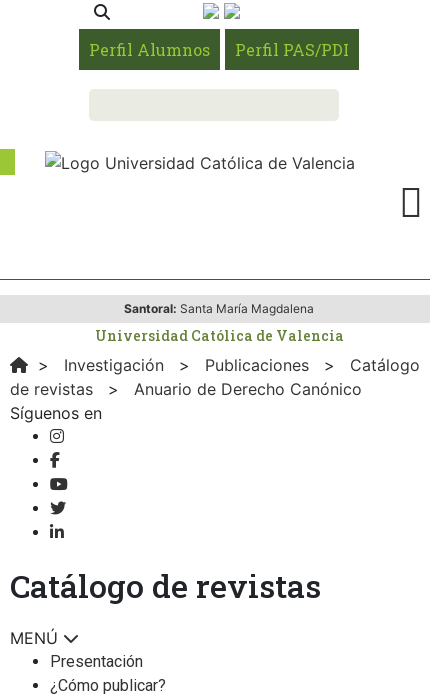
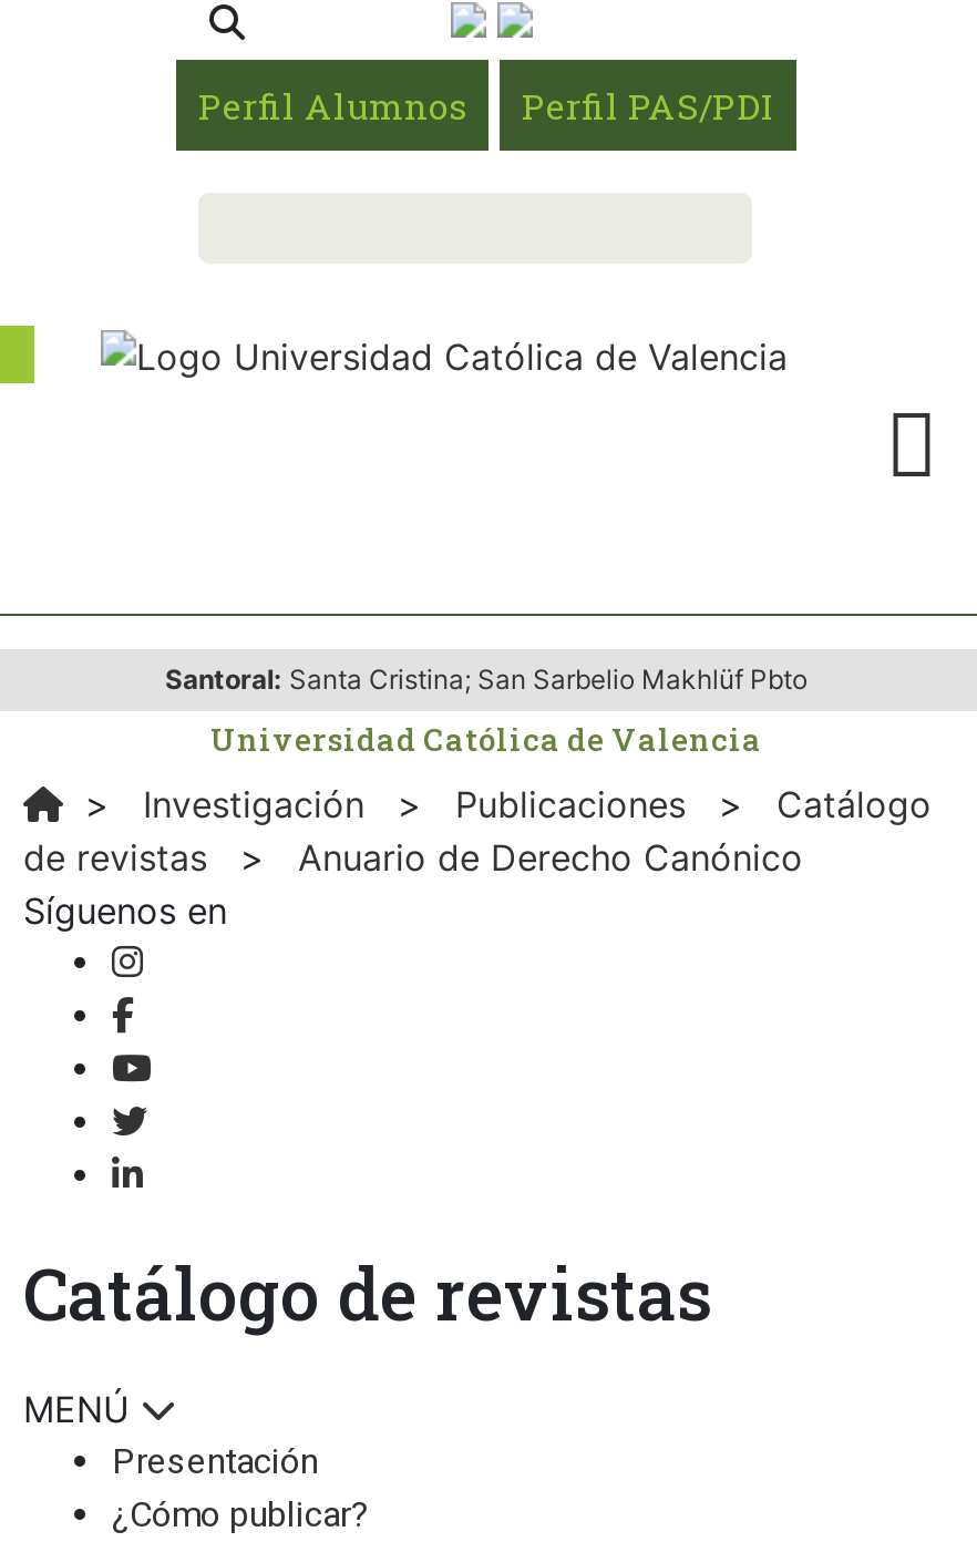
[124,301,314,316] Santoral: Santa María Magdalena -> [165,662,808,696] Santoral: Santa Cristina; San Sarbelio Makhlüf Pbto

